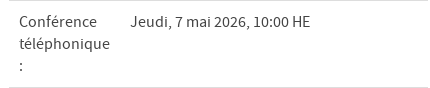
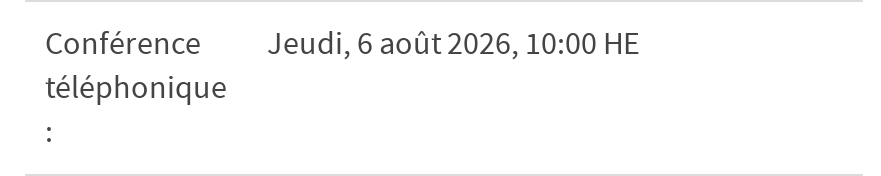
[19,12,310,32] Conférence Jeudi, 7 mai 2026, 10:00 HE -> [45,24,639,64] Conférence Jeudi, 6 août 2026, 10:00 HE

